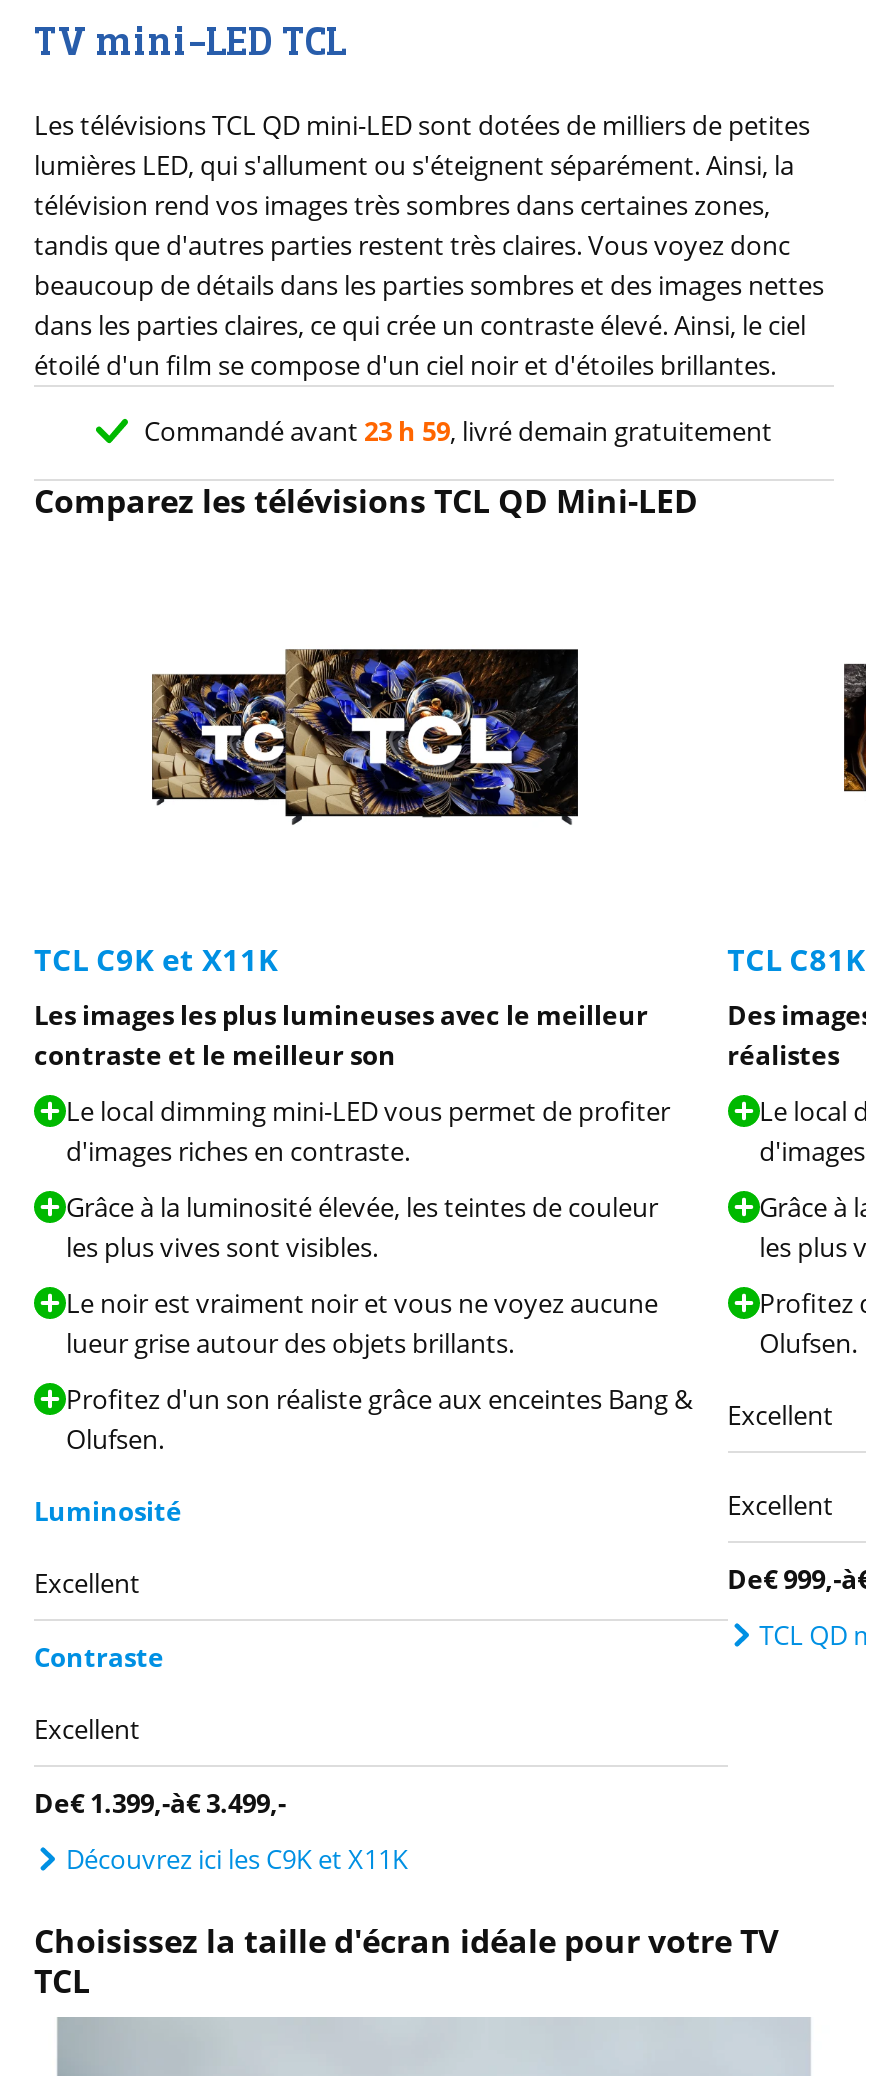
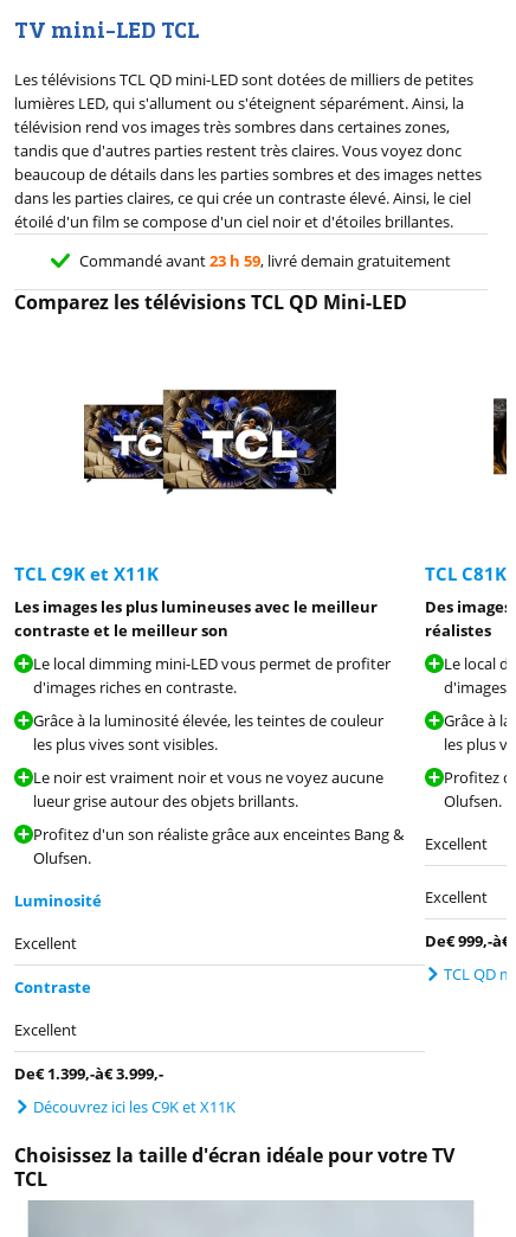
[34,1785,286,1821] De€1.399,-à€3.499,- -> [14,1063,163,1084] De€1.399,-à€3.999,-

